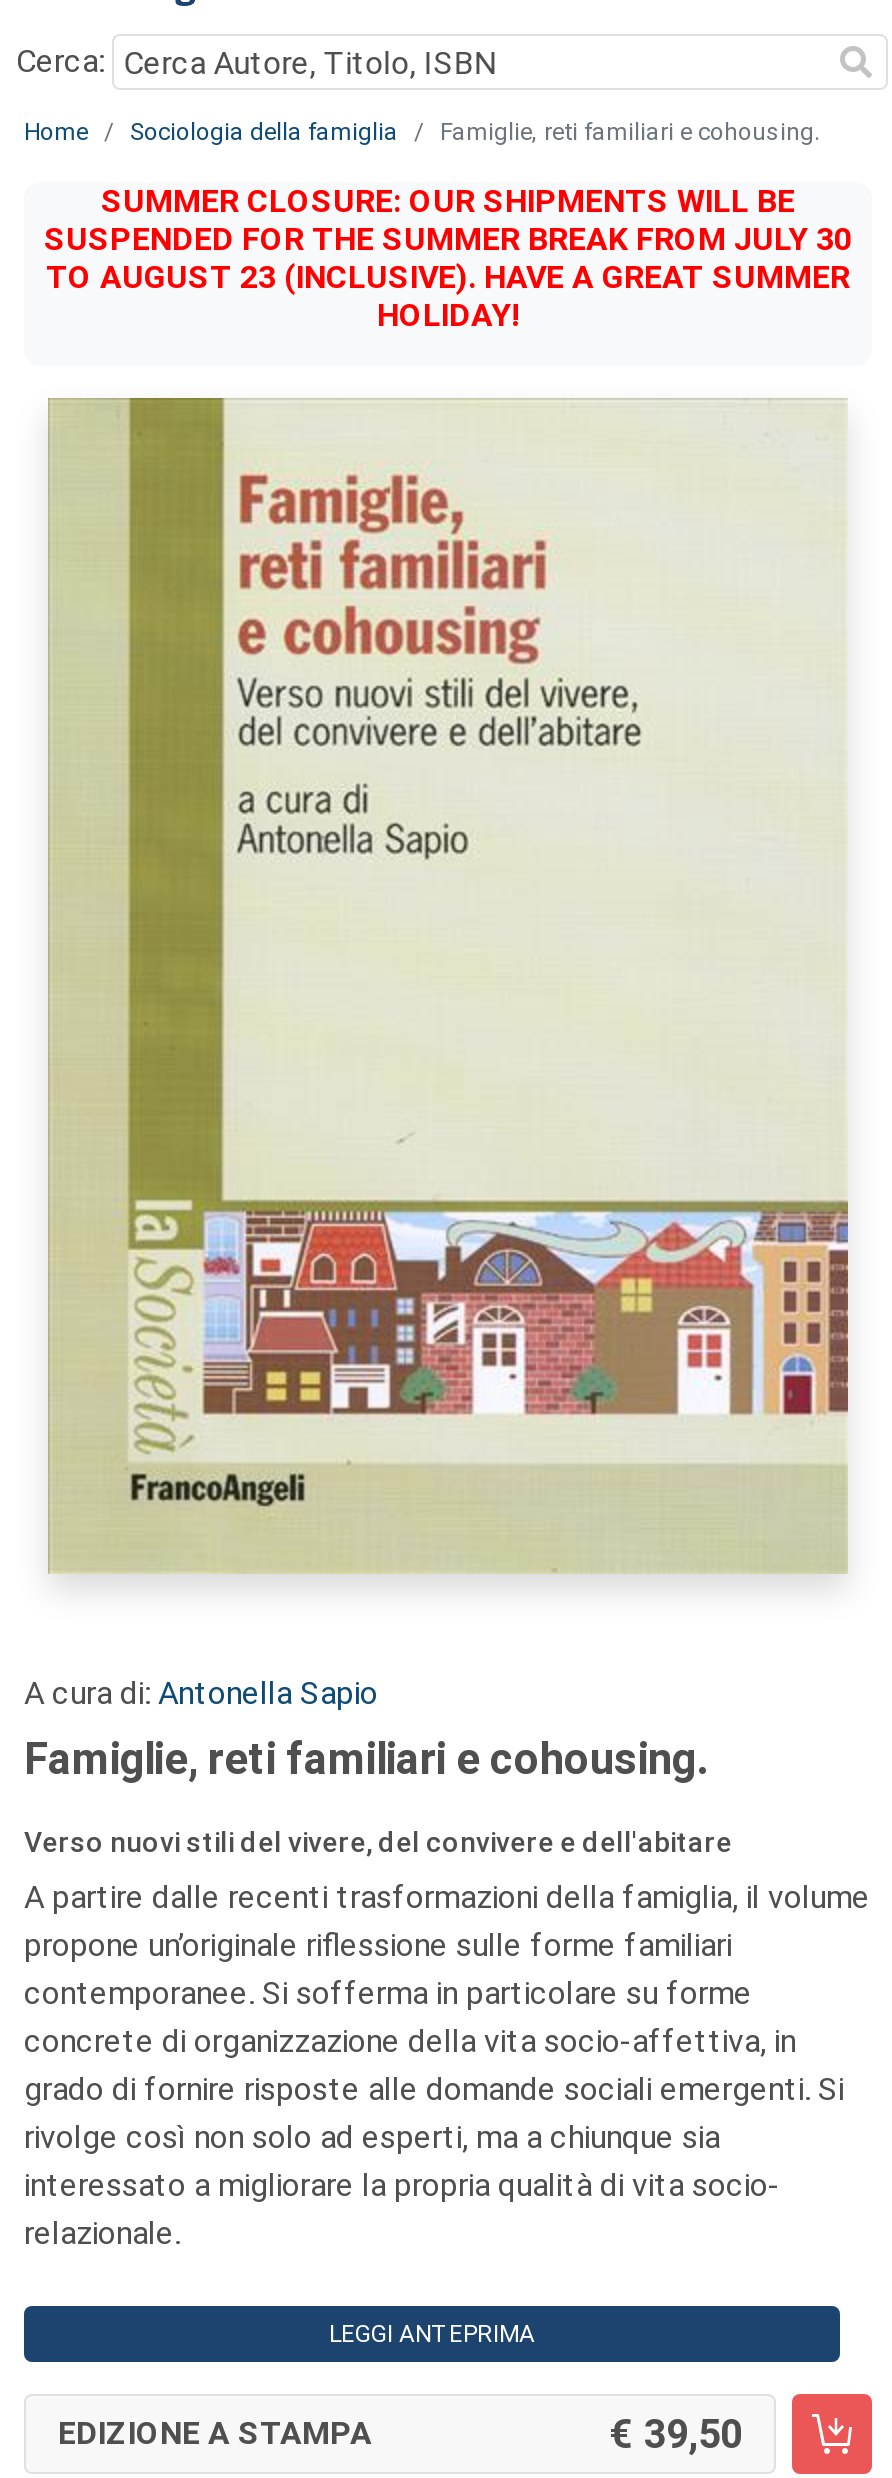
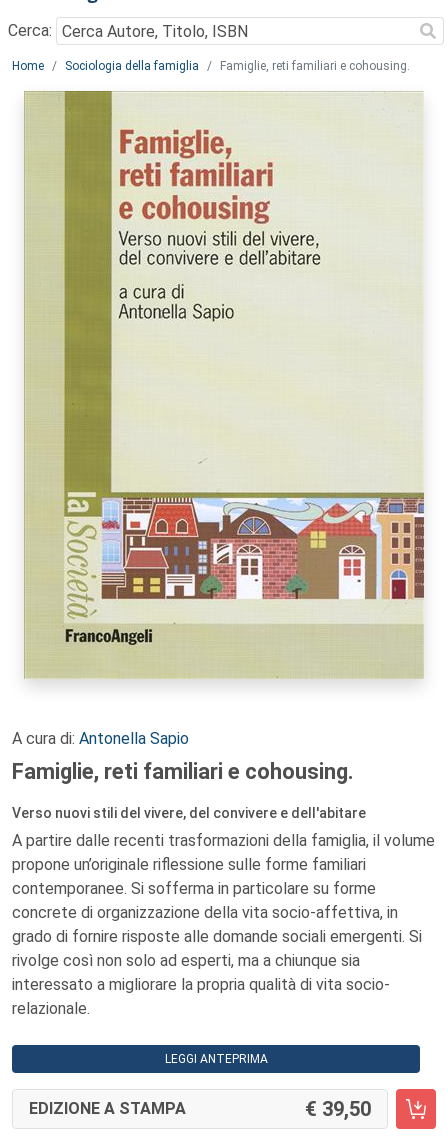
[44,182,852,334] SUMMER CLOSURE: OUR SHIPMENTS WILL BE | SUSPENDED FOR THE SUMMER BREAK FROM JULY 30 | TO AUGUST 23 (INCLUSIVE). HAVE A GREAT SUMMER | HOLIDAY! -> none

